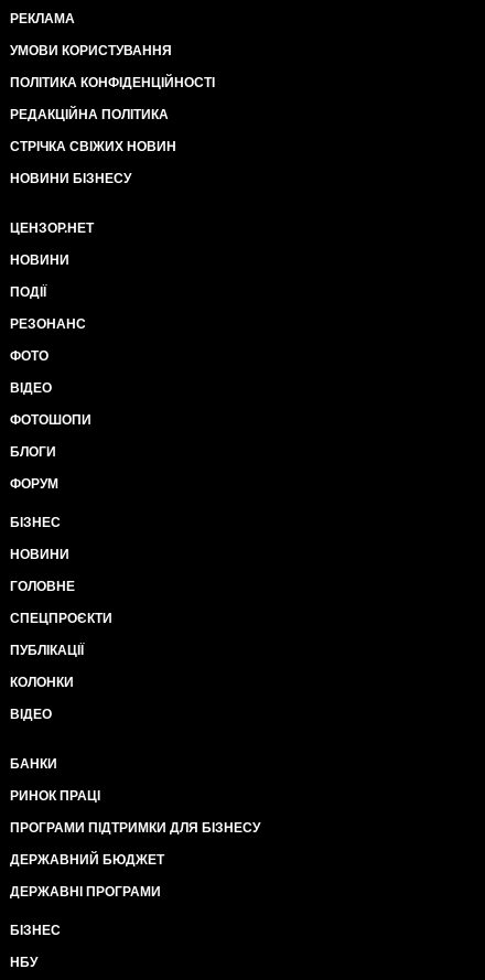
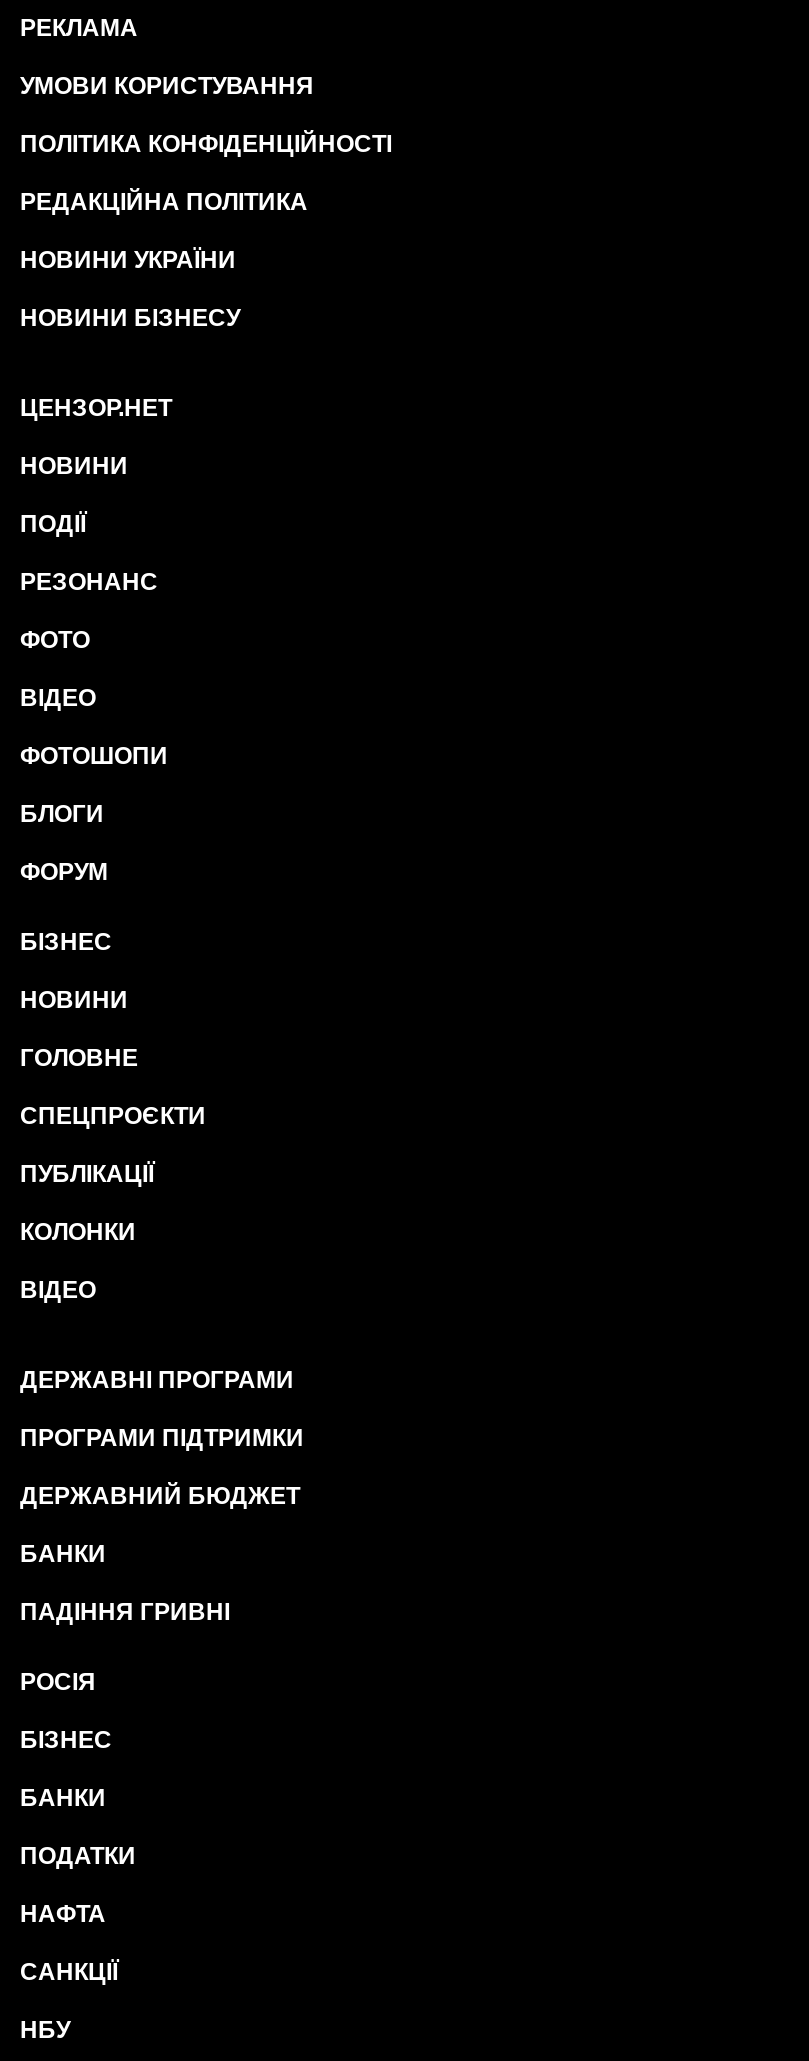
[10,139,176,154] СТРІЧКА СВІЖИХ НОВИН -> [20,246,236,274] НОВИНИ УКРАЇНИ
none -> [20,1424,304,1452] ПРОГРАМИ ПІДТРИМКИ
[10,788,260,836] РИНОК ПРАЦІ | ПРОГРАМИ ПІДТРИМКИ ДЛЯ БІЗНЕСУ -> [20,1598,230,1696] ПАДІННЯ ГРИВНІ | РОСІЯ
moved [10,852,164,900] -> [20,1366,300,1510]: ДЕРЖАВНИЙ БЮДЖЕТ | ДЕРЖАВНІ ПРОГРАМИ
none -> [20,1784,136,1986] БАНКИ | ПОДАТКИ | НАФТА | САНКЦІЇ

